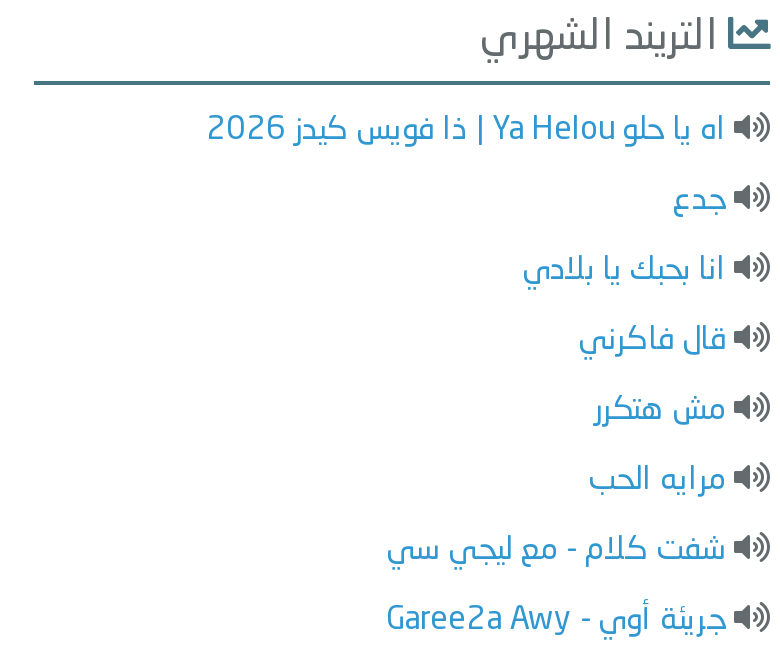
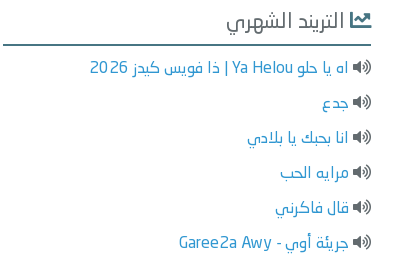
[578,326,726,428] قال فاكرني | مش هتكرر -> none
[386,536,726,568] شفت كلام - مع ليجي سي -> [275,201,349,217] قال فاكرني

